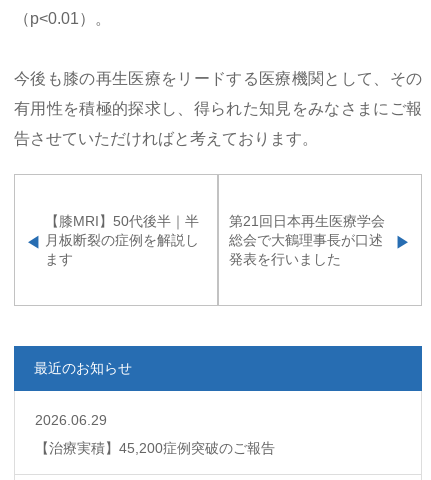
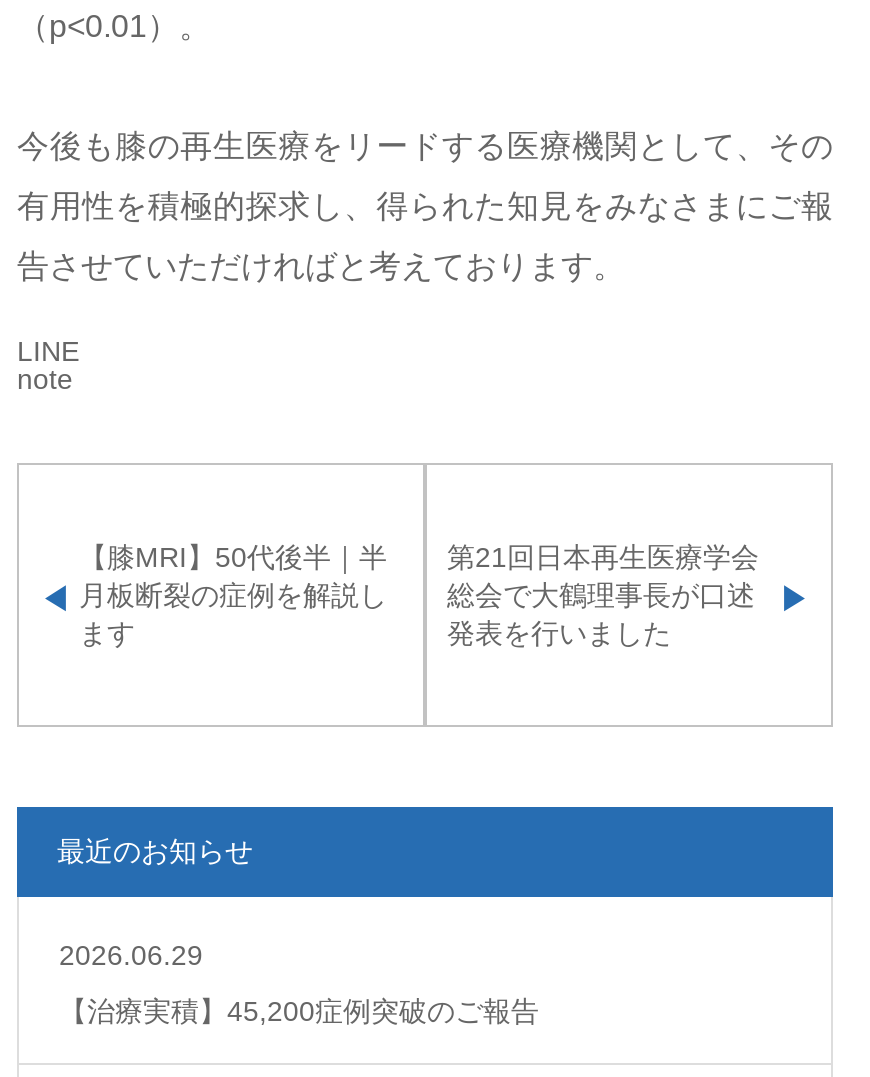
none -> [17,335,79,395] LINE | note

